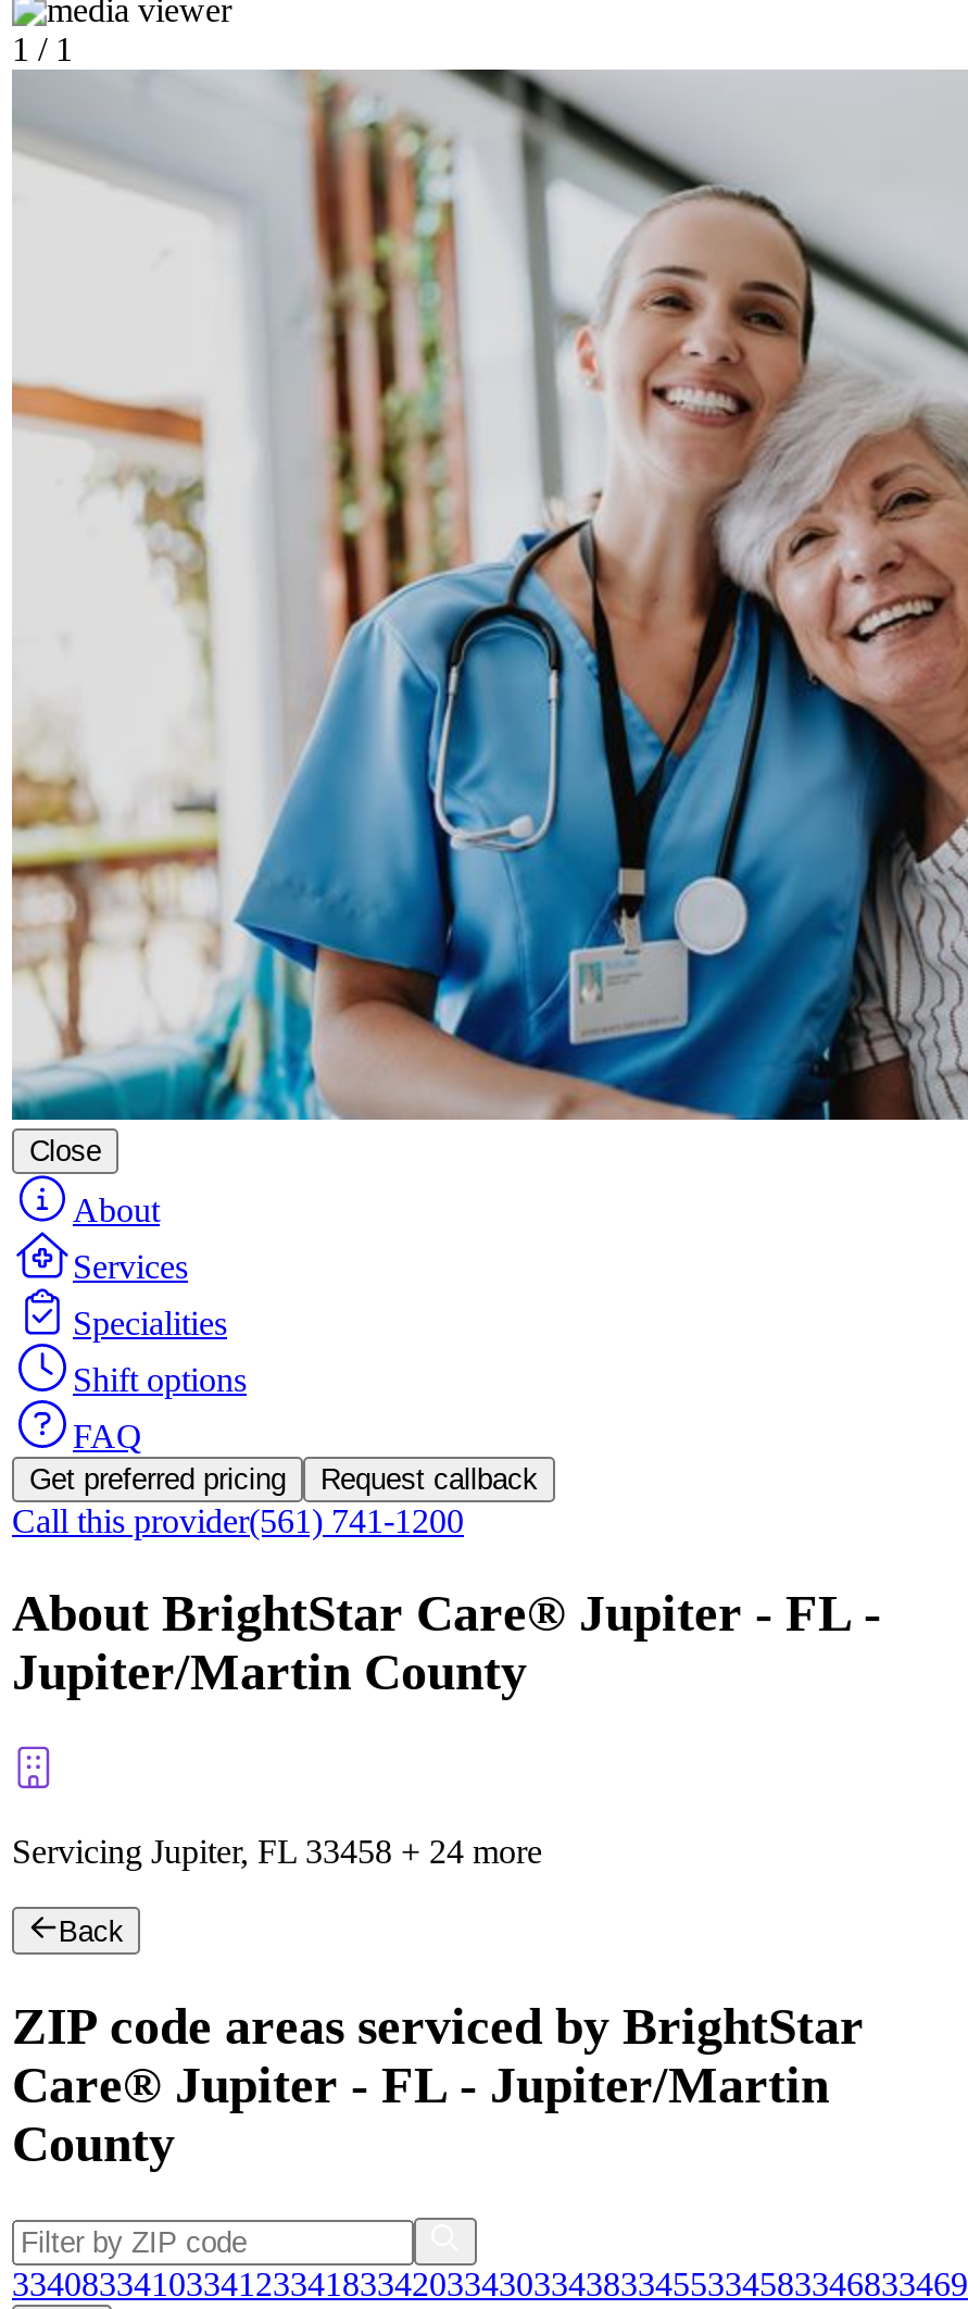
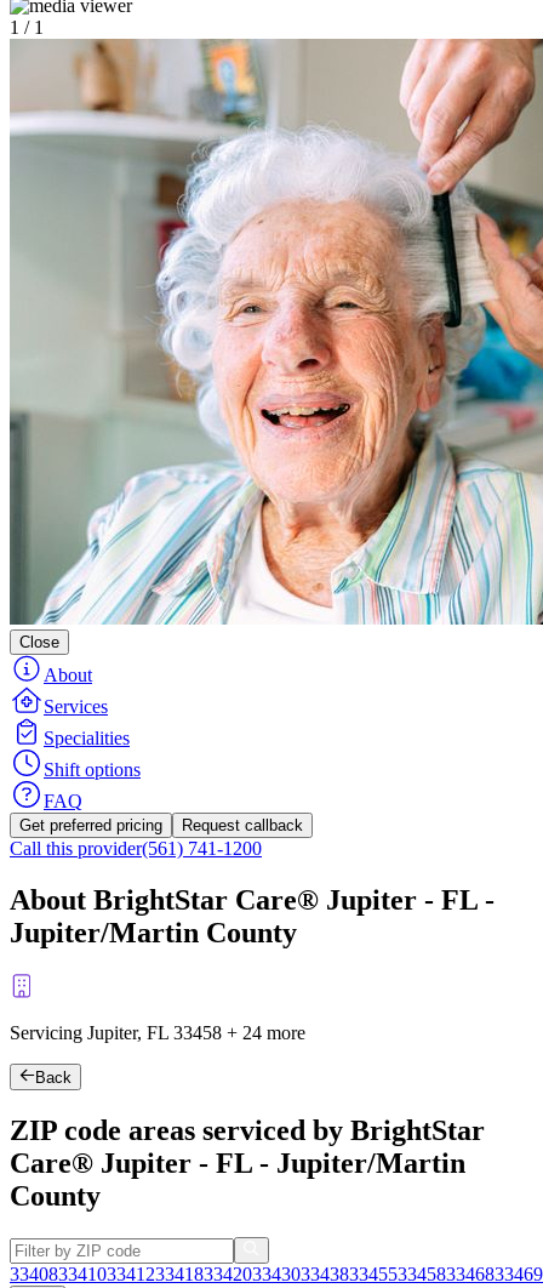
[12,70,961,1122] [image] -> [8,38,539,626] [image]

